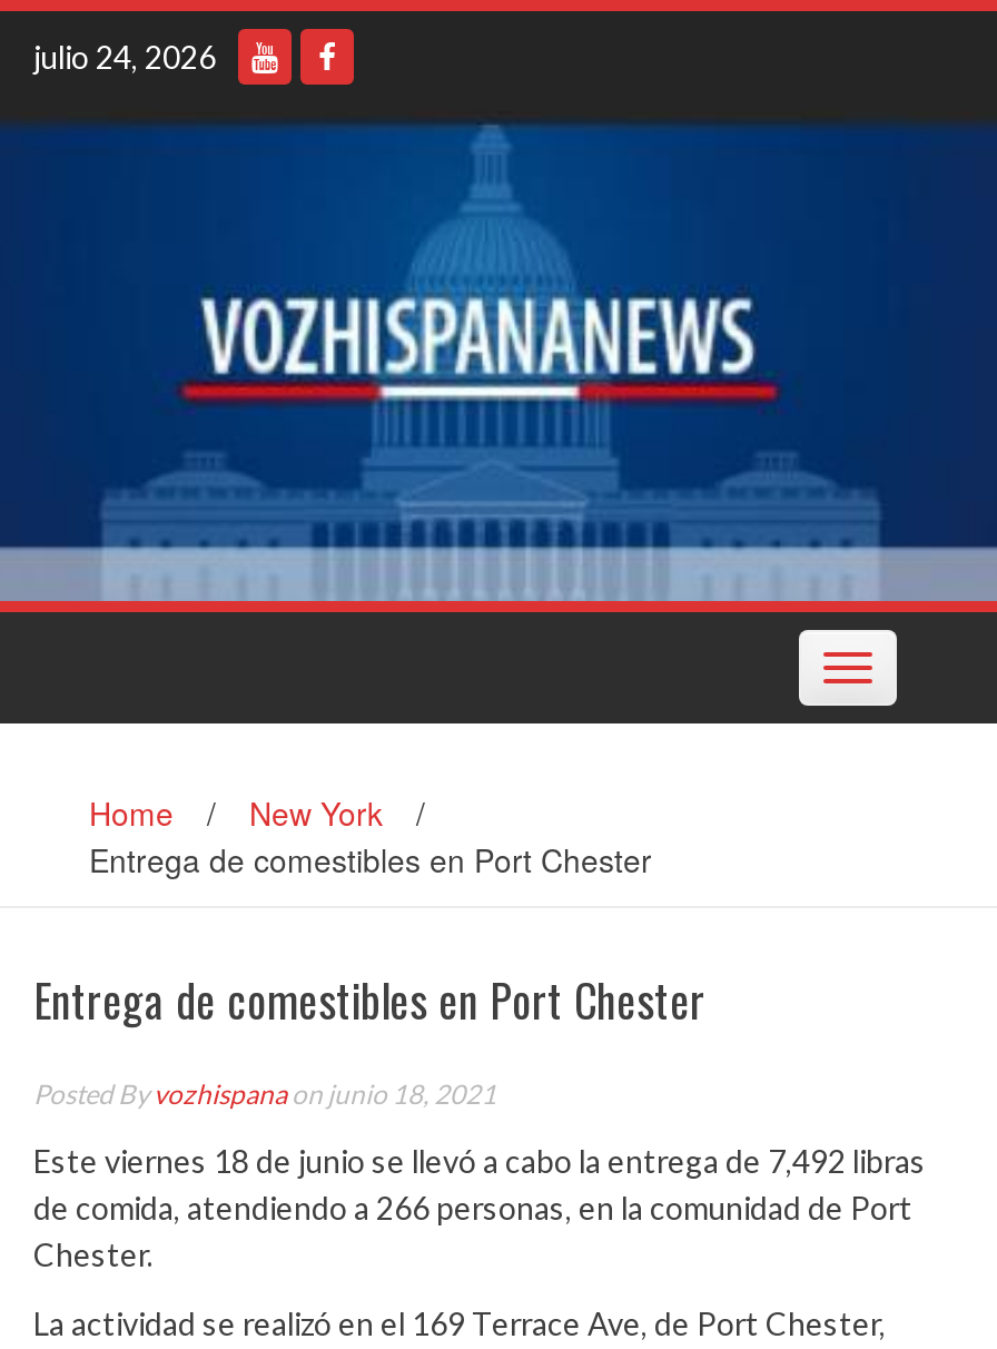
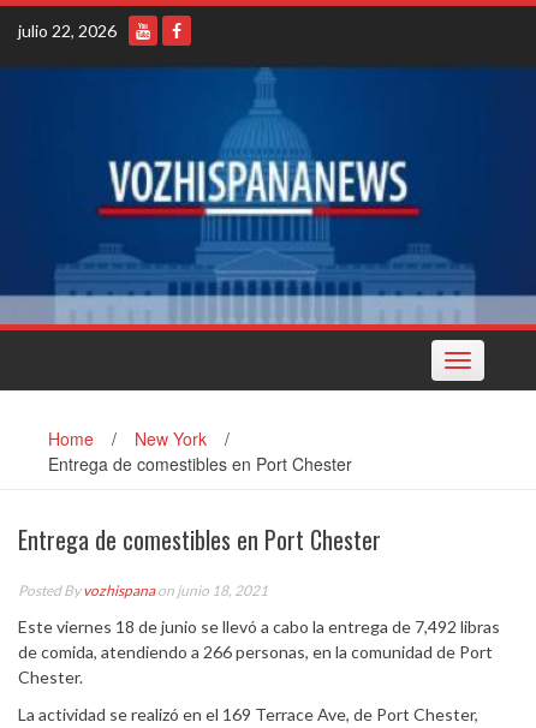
[33,38,216,76] julio 24, 2026 -> [18,20,117,41] julio 22, 2026

